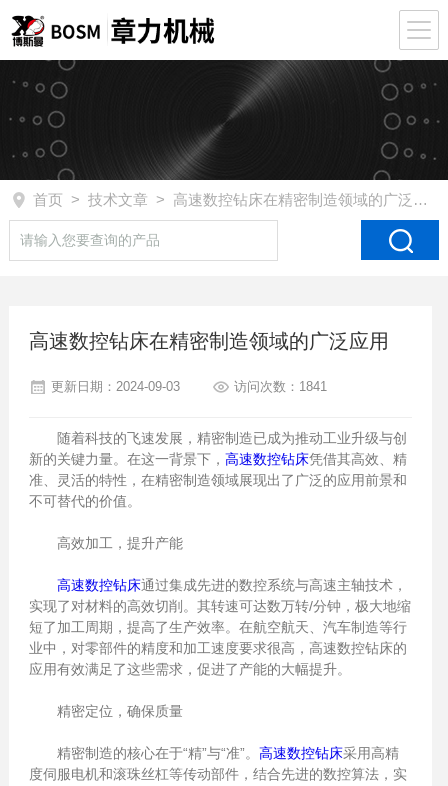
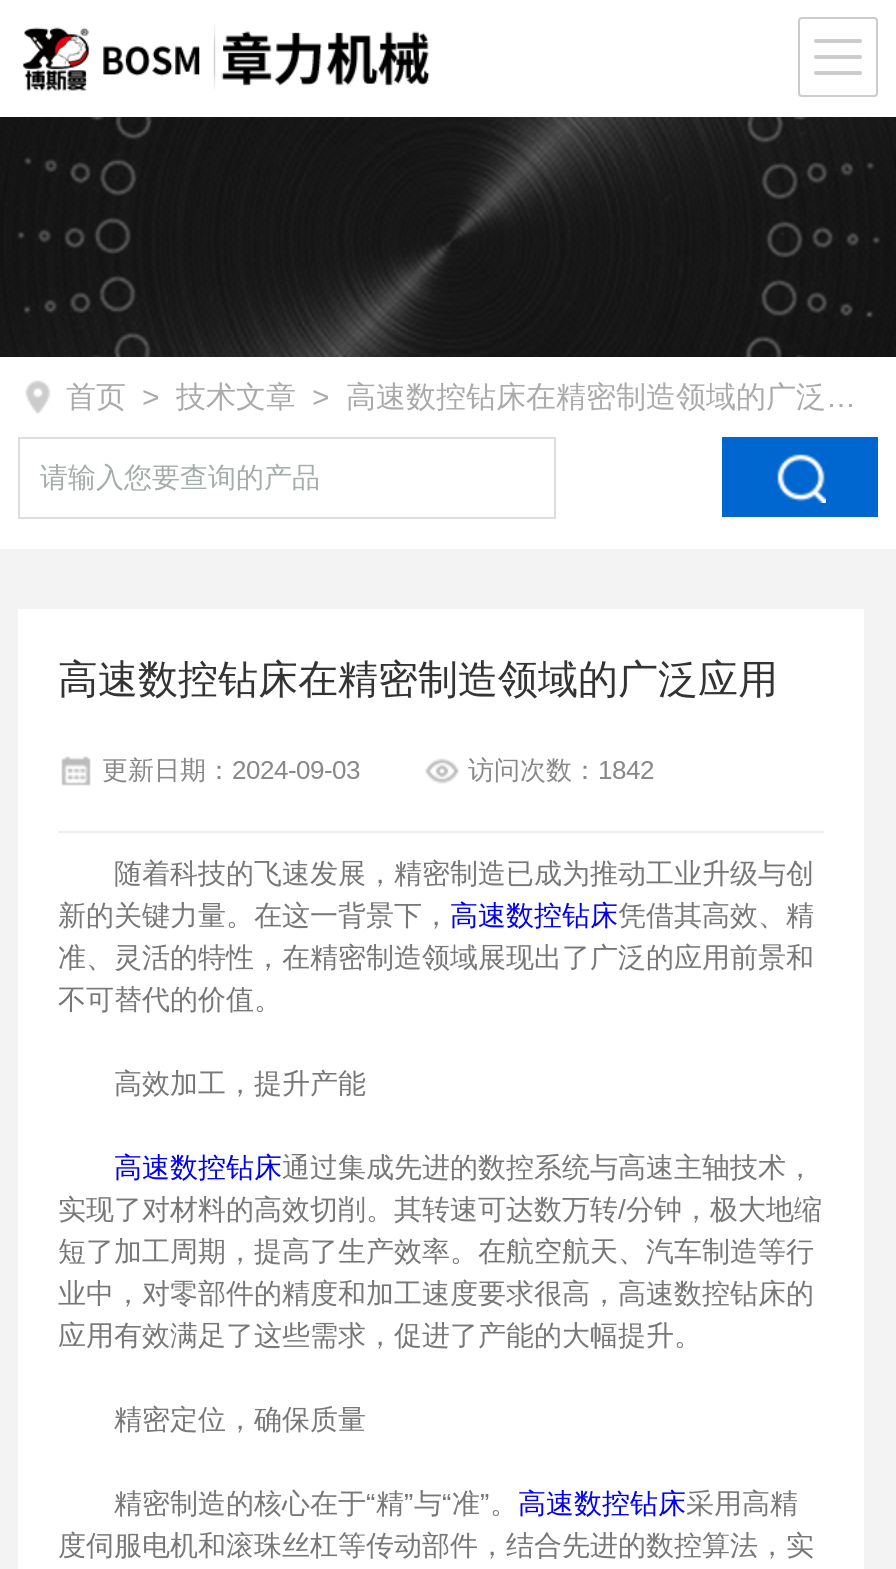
[234,379,327,394] 访问次数：1841 -> [468,756,654,786] 访问次数：1842

